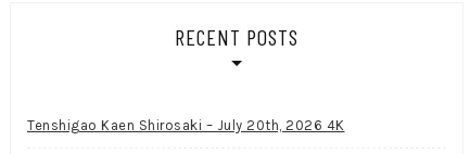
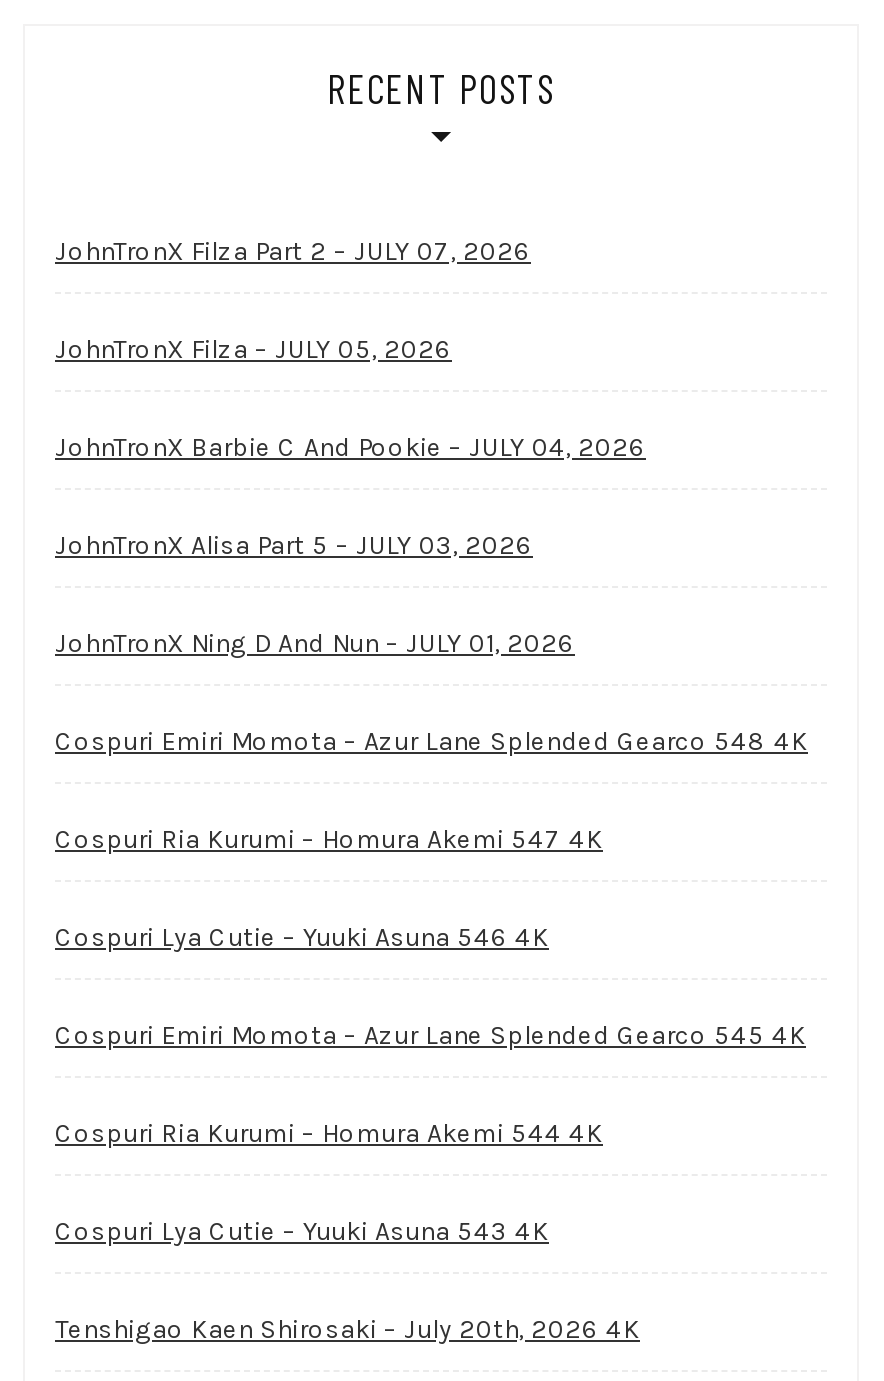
none -> [55,236,808,1246] JohnTronX Filza Part 2 – JULY 07, 2026 | JohnTronX Filza – JULY 05, 2026 | JohnTronX Barbie C And Pookie – JULY 04, 2026 | JohnTronX Alisa Part 5 – JULY 03, 2026 | JohnTronX Ning D And Nun – JULY 01, 2026 | Cospuri Emiri Momota – Azur Lane Splended Gearco 548 4K | Cospuri Ria Kurumi – Homura Akemi 547 4K | Cospuri Lya Cutie – Yuuki Asuna 546 4K | Cospuri Emiri Momota – Azur Lane Splended Gearco 545 4K | Cospuri Ria Kurumi – Homura Akemi 544 4K | Cospuri Lya Cutie – Yuuki Asuna 543 4K

